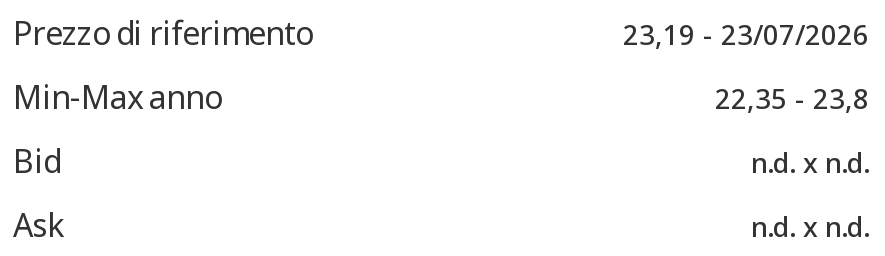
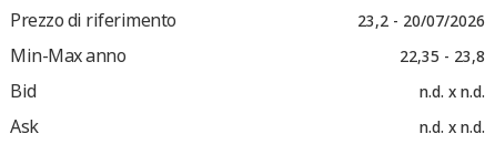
[623,14,869,52] 23,19 - 23/07/2026 -> [357,9,485,30] 23,2 - 20/07/2026

